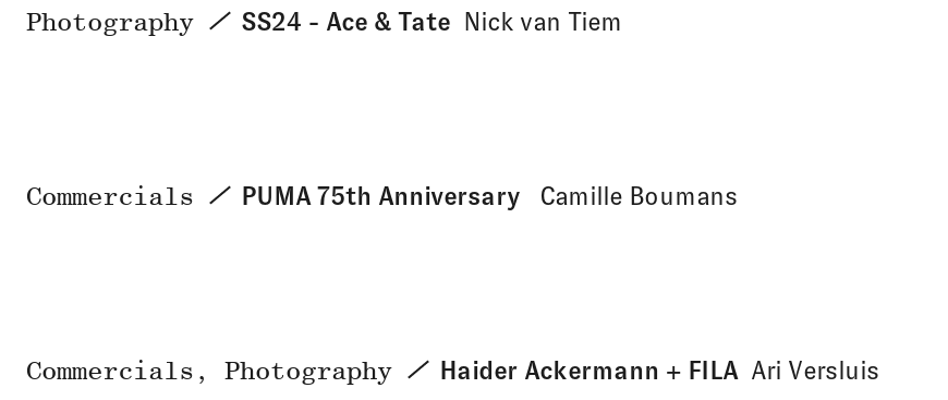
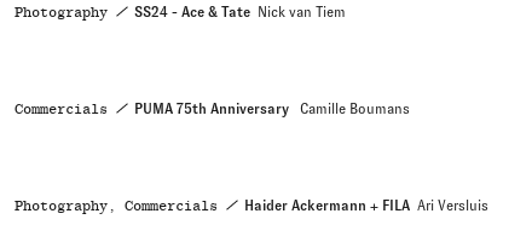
[26,355,392,386] Commercials, Photography -> [15,197,218,214] Photography, Commercials

